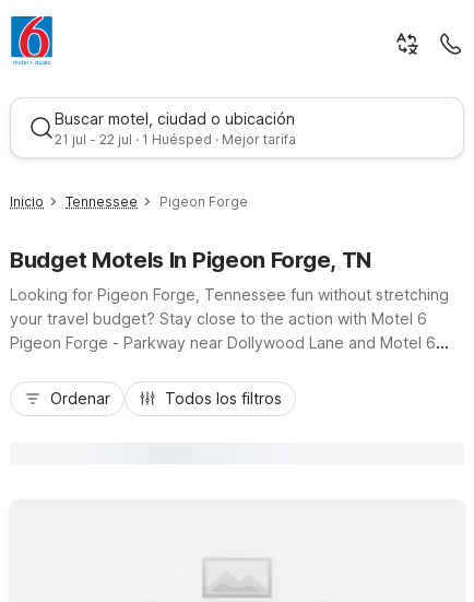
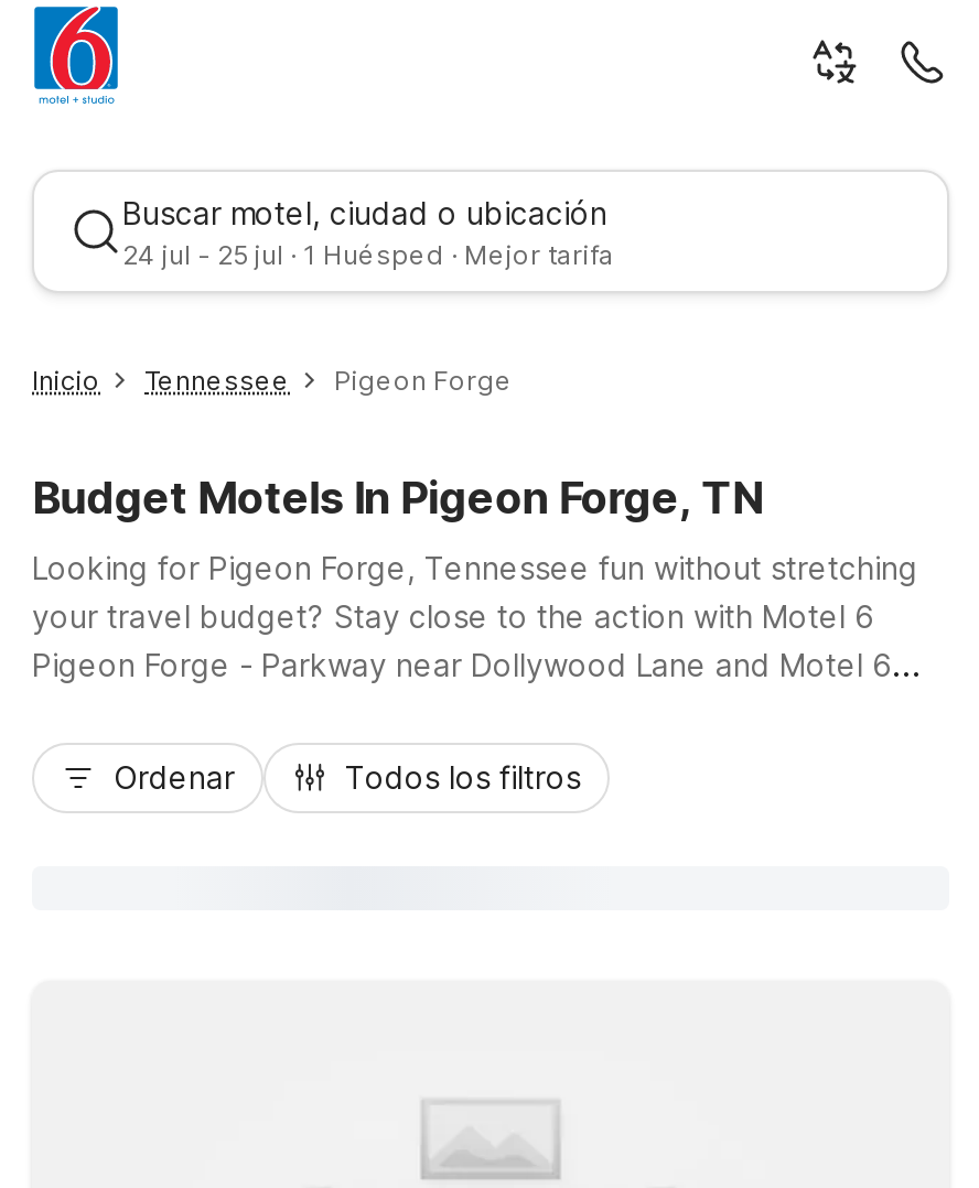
[55,131,296,147] 21 jul - 22 jul · 1 Huésped · Mejor tarifa -> [122,238,614,271] 24 jul - 25 jul · 1 Huésped · Mejor tarifa

